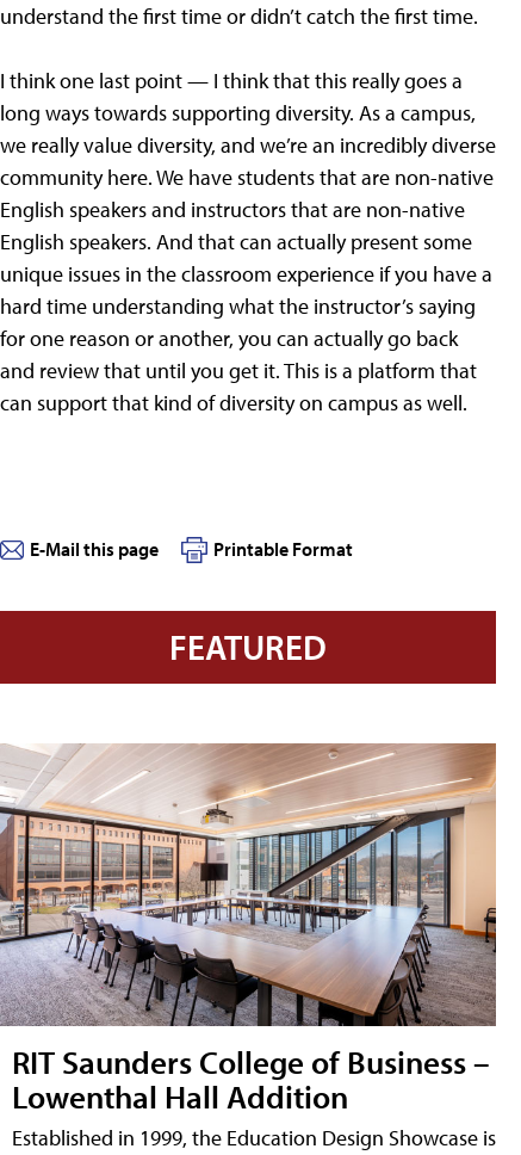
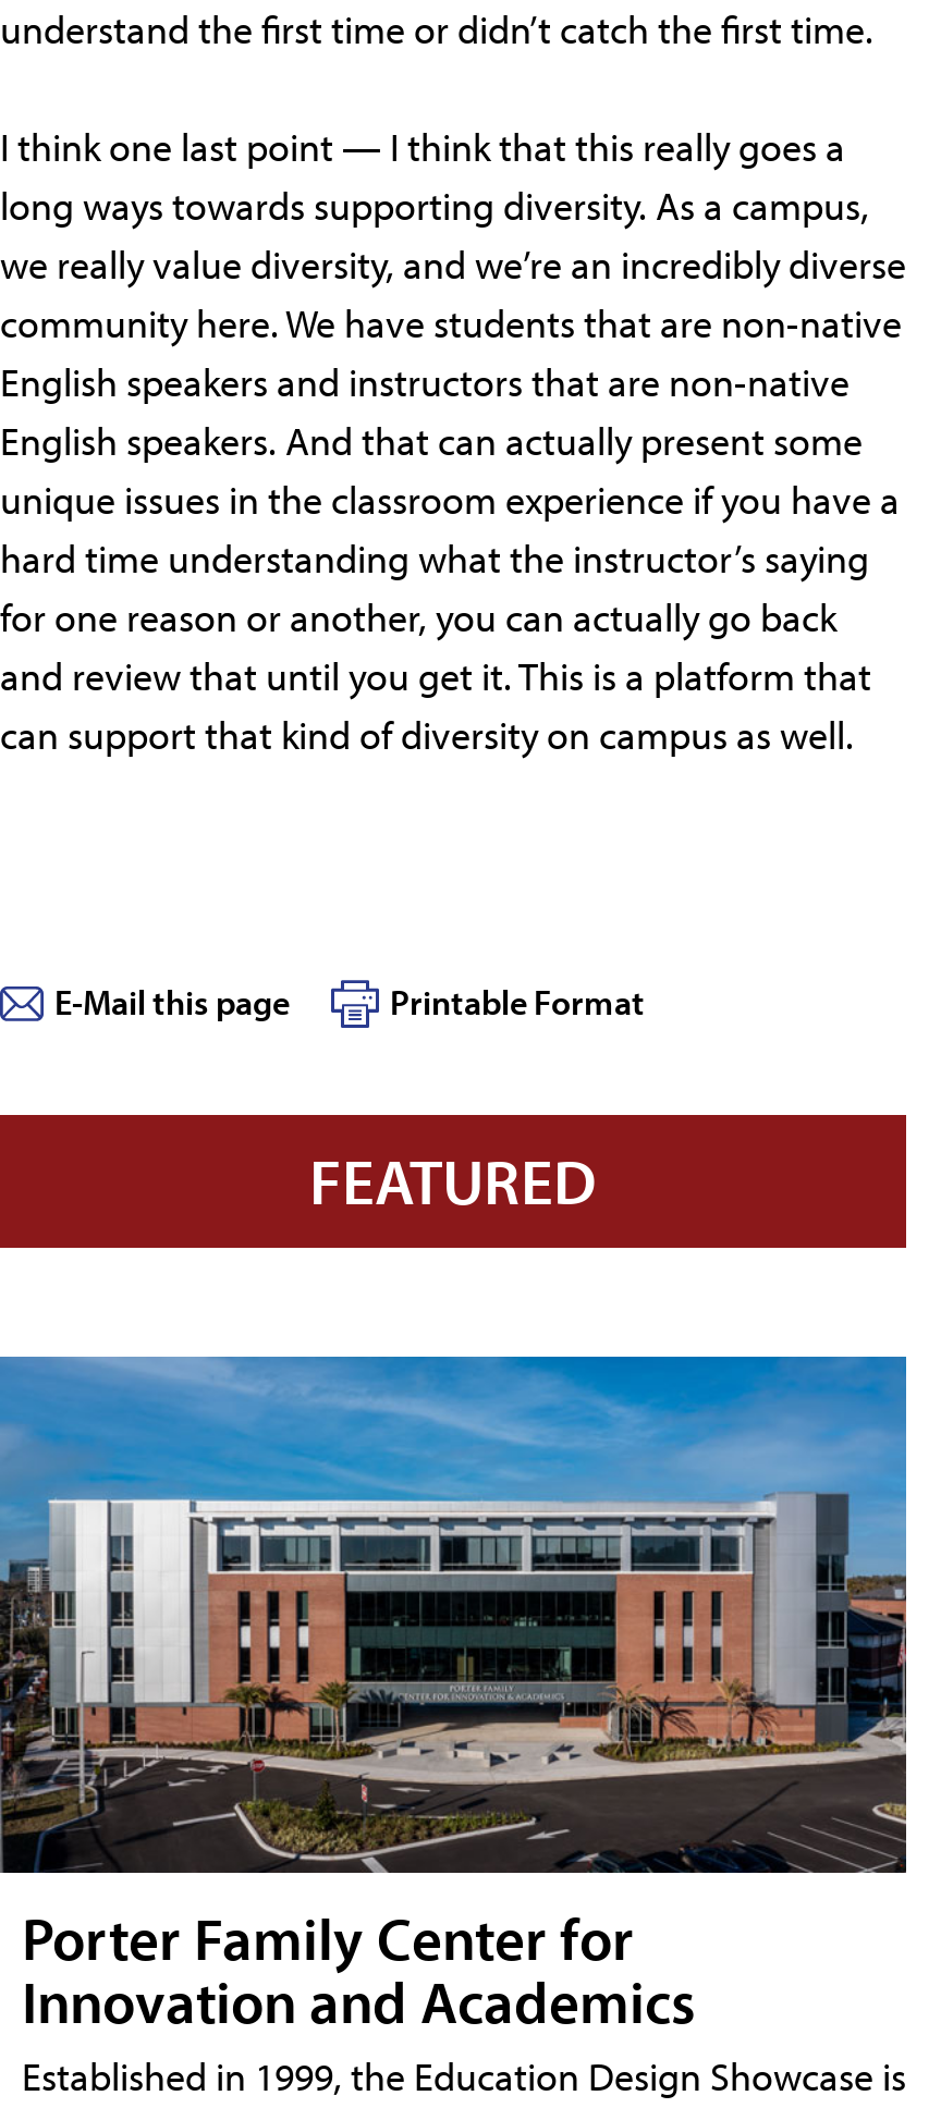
[4,742,497,1117] [image] | RIT Saunders College of Business – | Lowenthal Hall Addition -> [7,1355,908,2039] [image] | Porter Family Center for | Innovation and Academics

